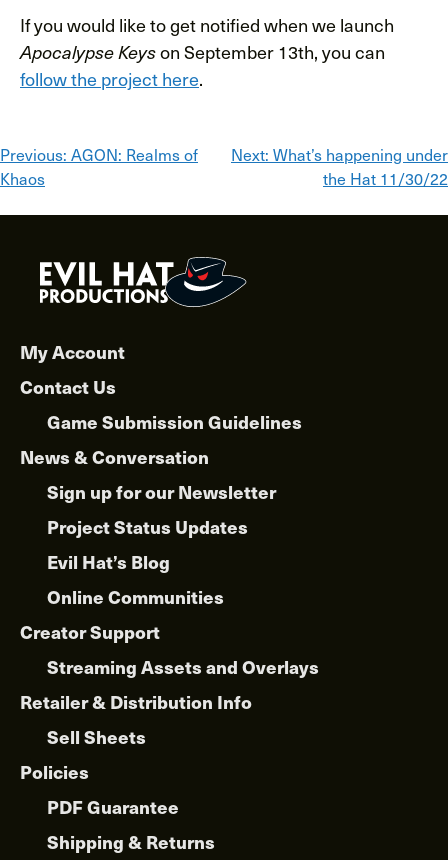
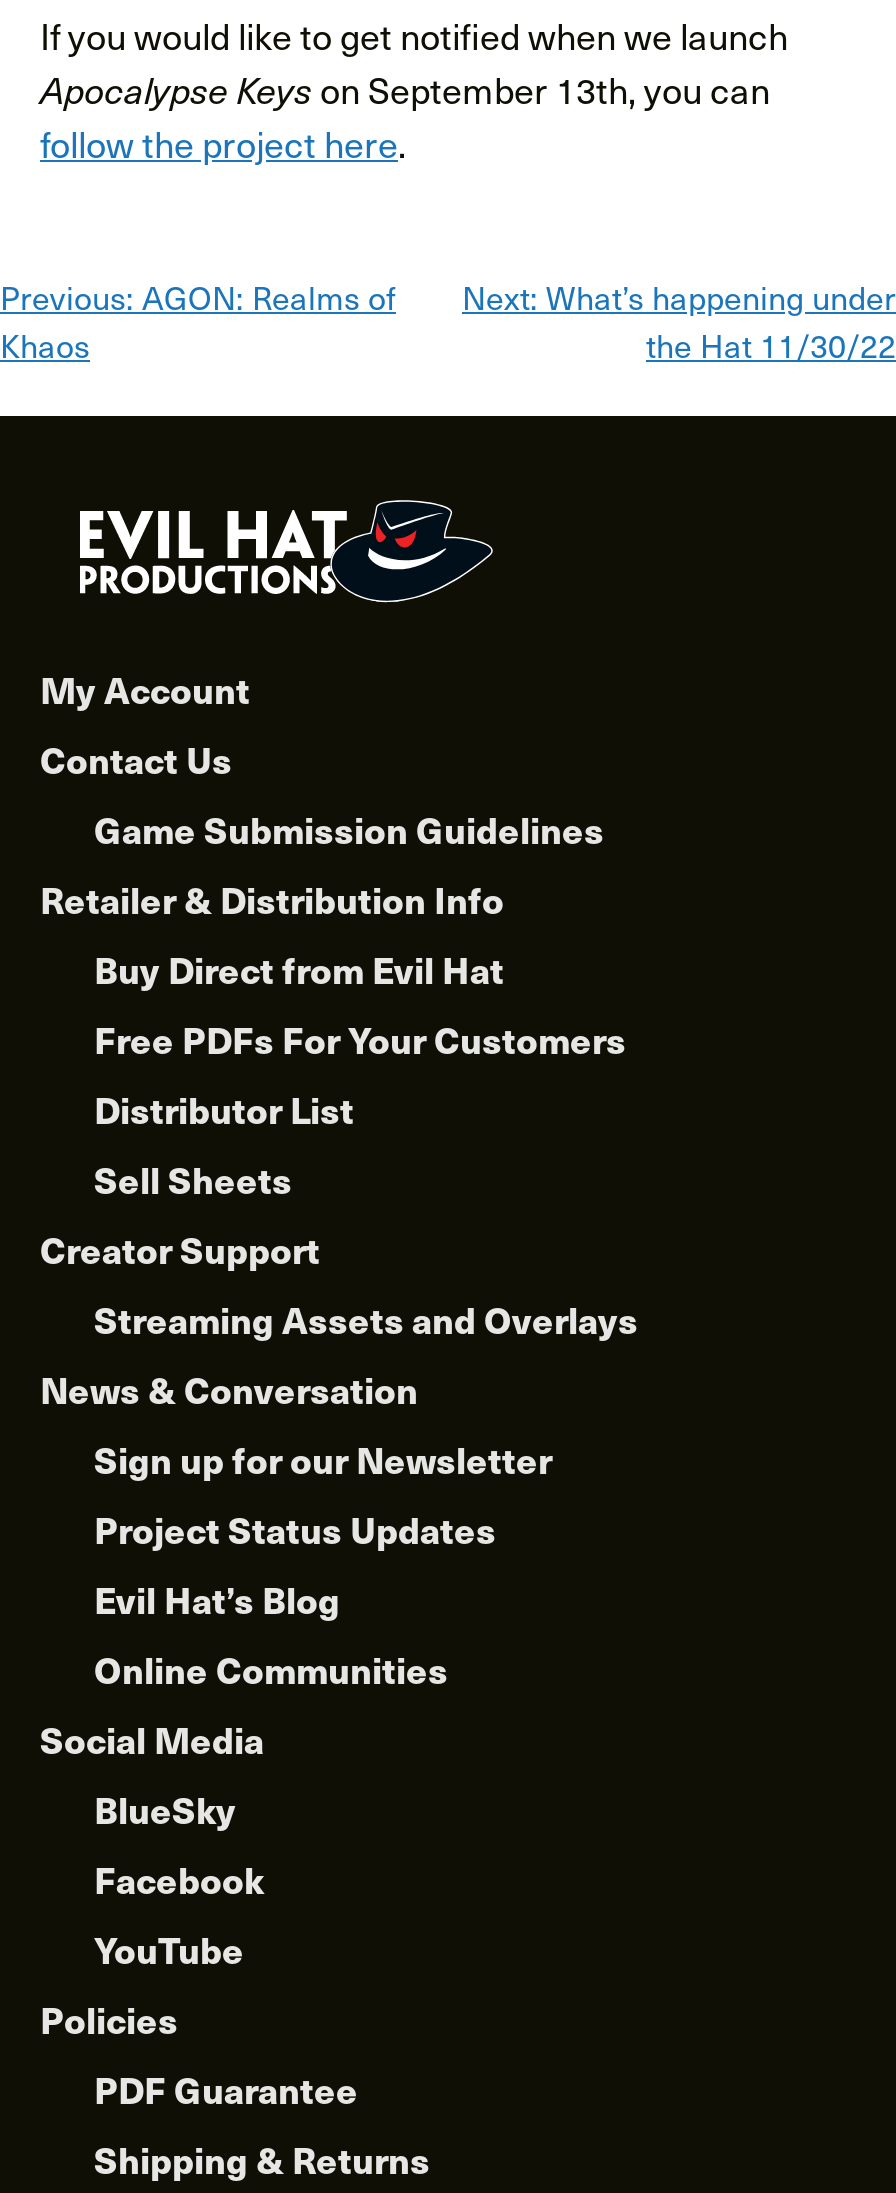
none -> [94,944,626,1134] Buy Direct from Evil Hat | Free PDFs For Your Customers | Distributor List
none -> [40,1714,264,1974] Social Media | BlueSky | Facebook | YouTube
moved [20,619,319,749] -> [40,874,638,1344]: Creator Support | Streaming Assets and Overlays | Retailer & Distribution Info | Sell Sheets

